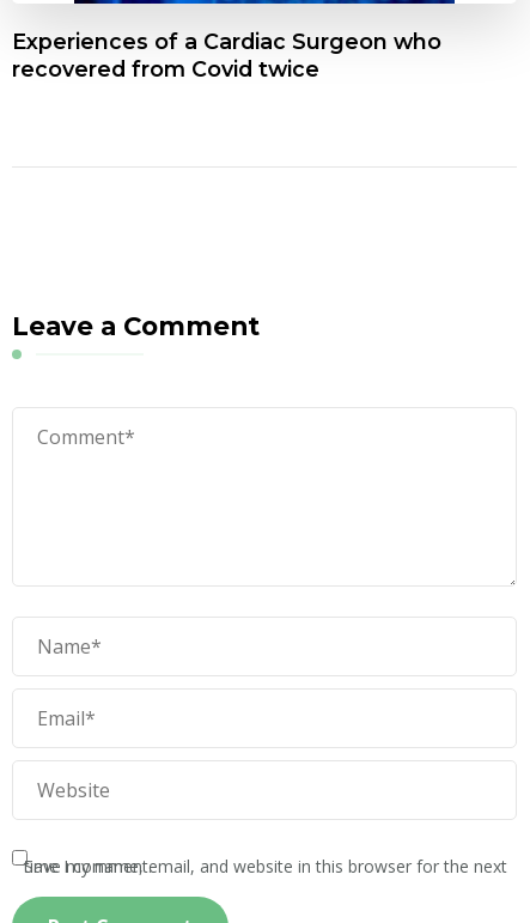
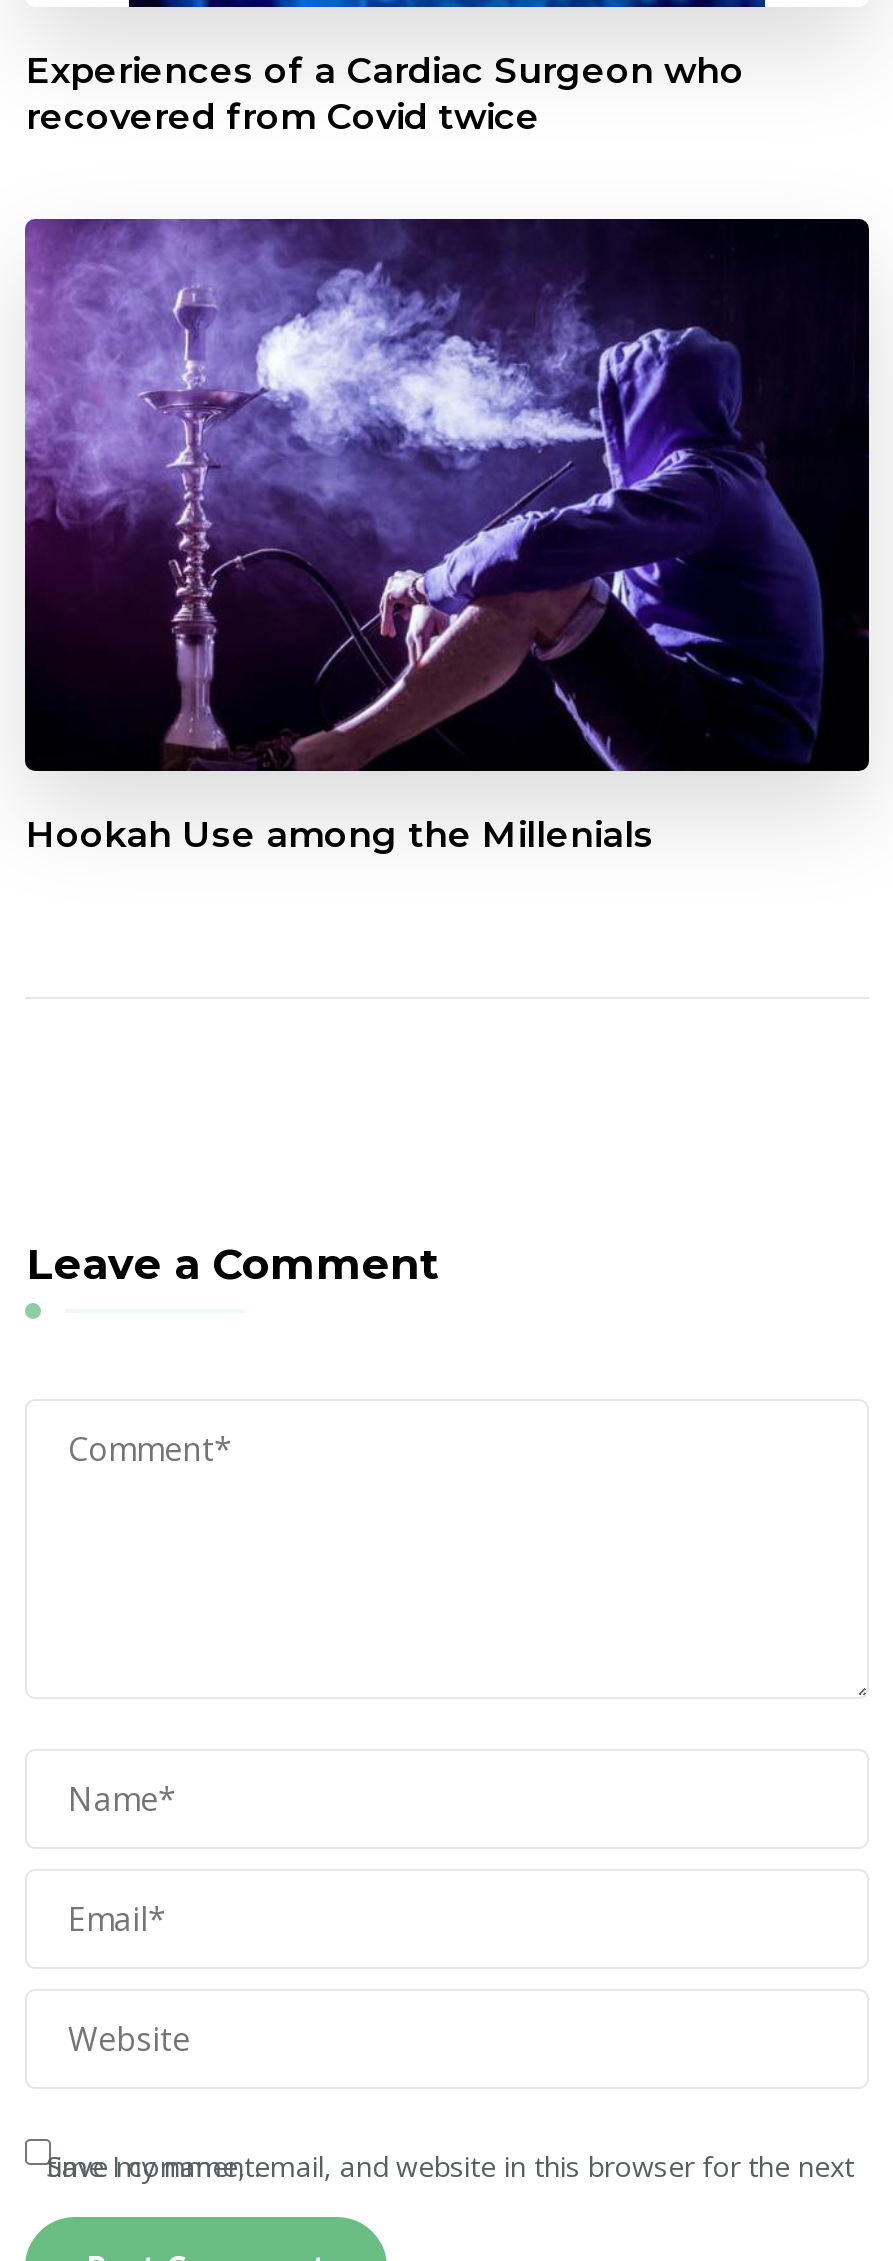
none -> [23,216,871,856] [image] | Hookah Use among the Millenials

